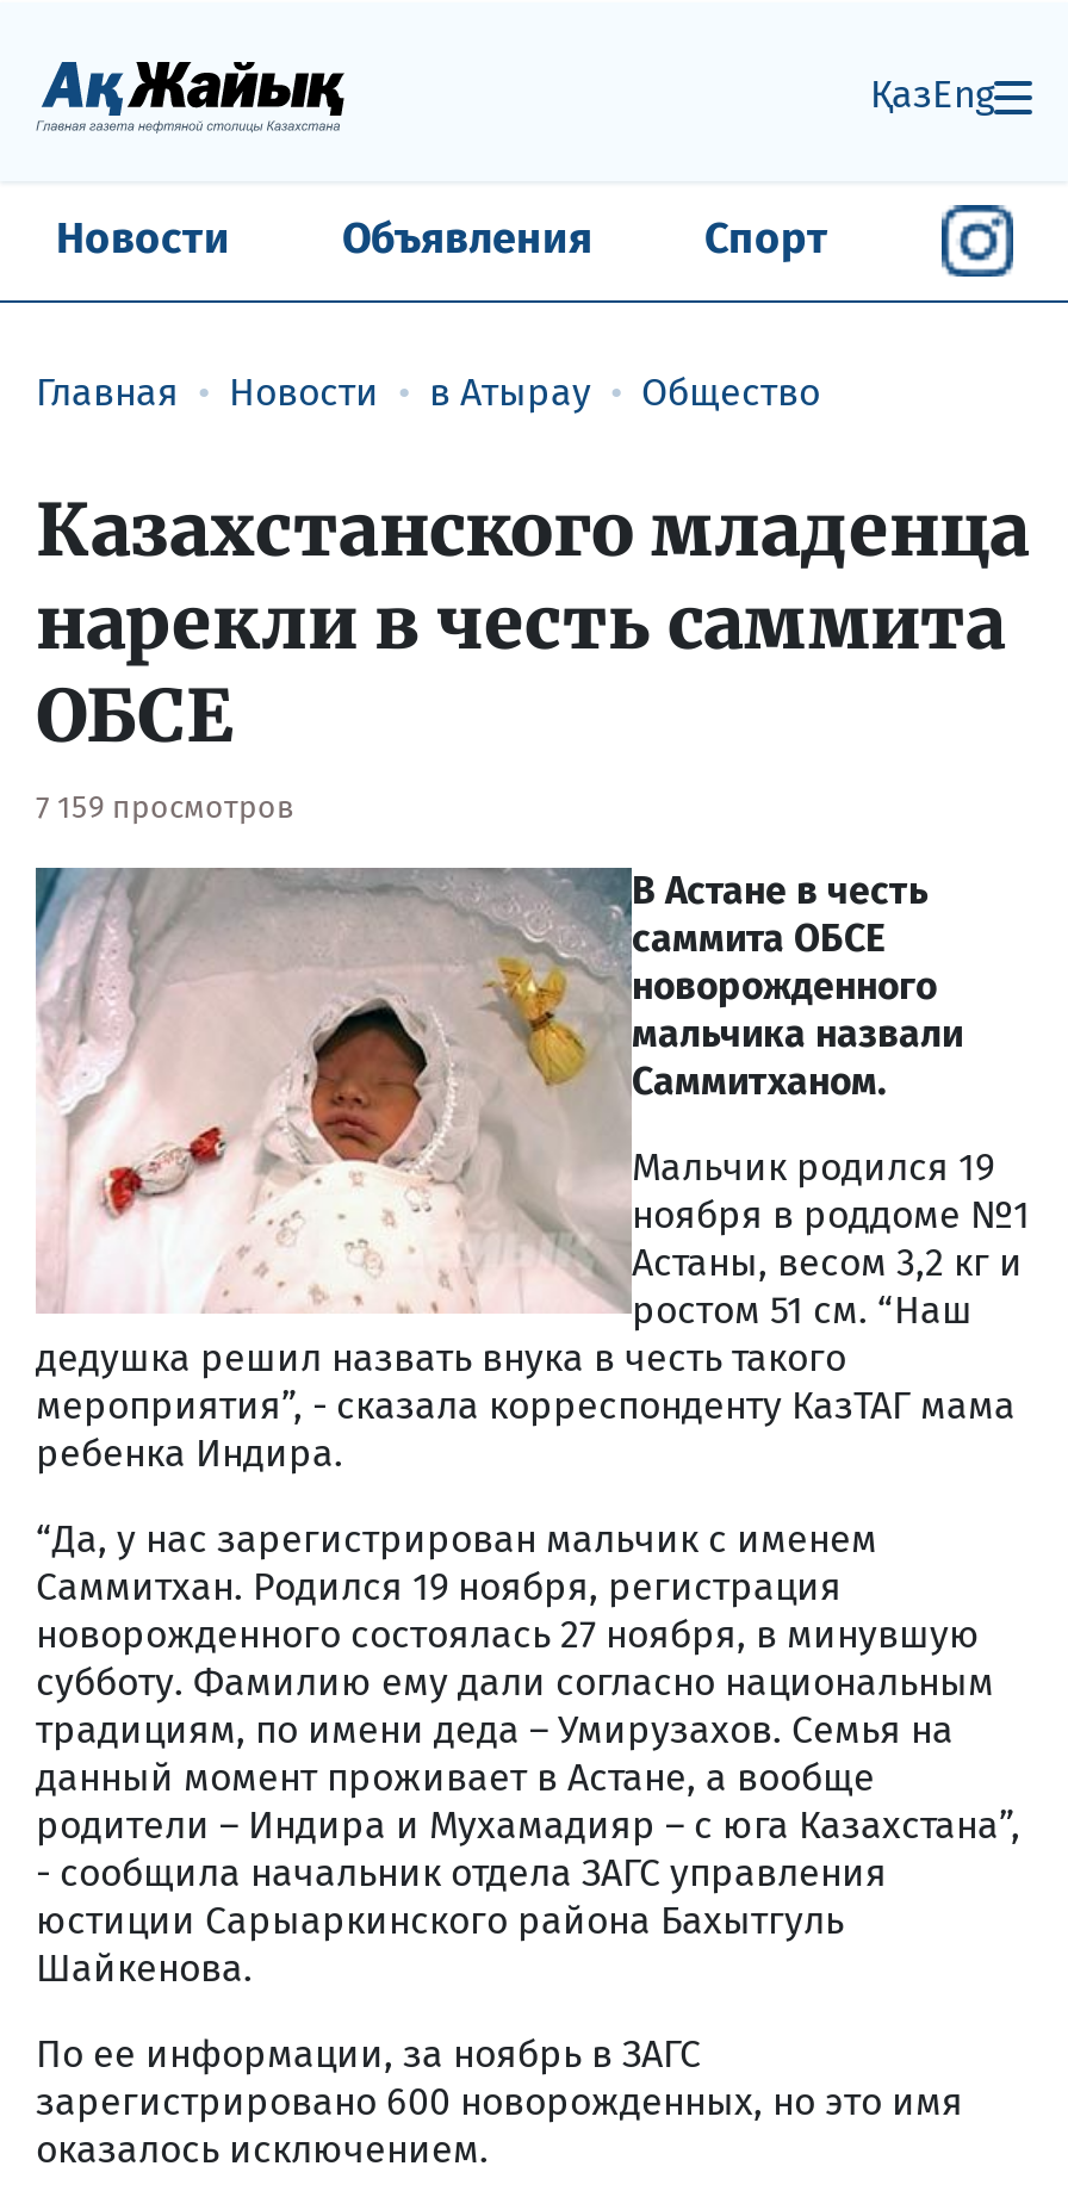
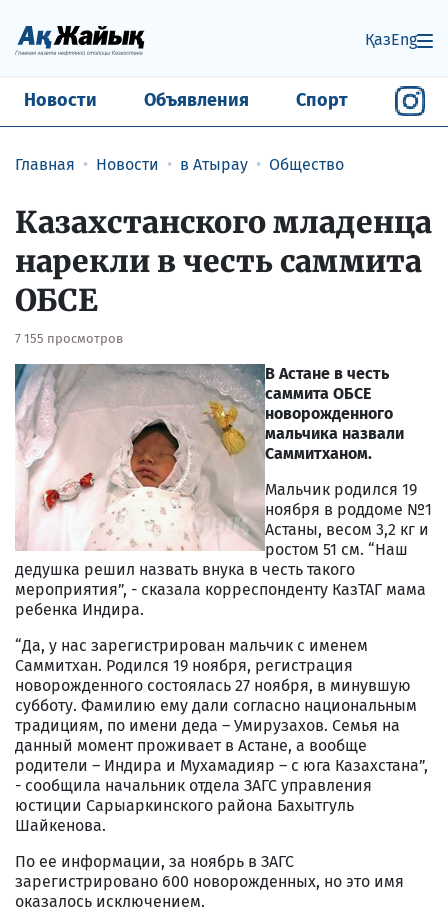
[36,788,293,824] 7 159 просмотров -> [15,331,123,346] 7 155 просмотров

